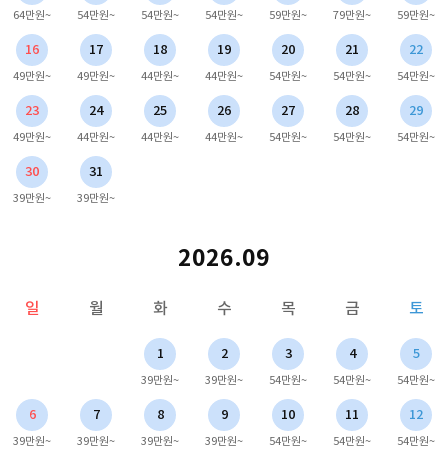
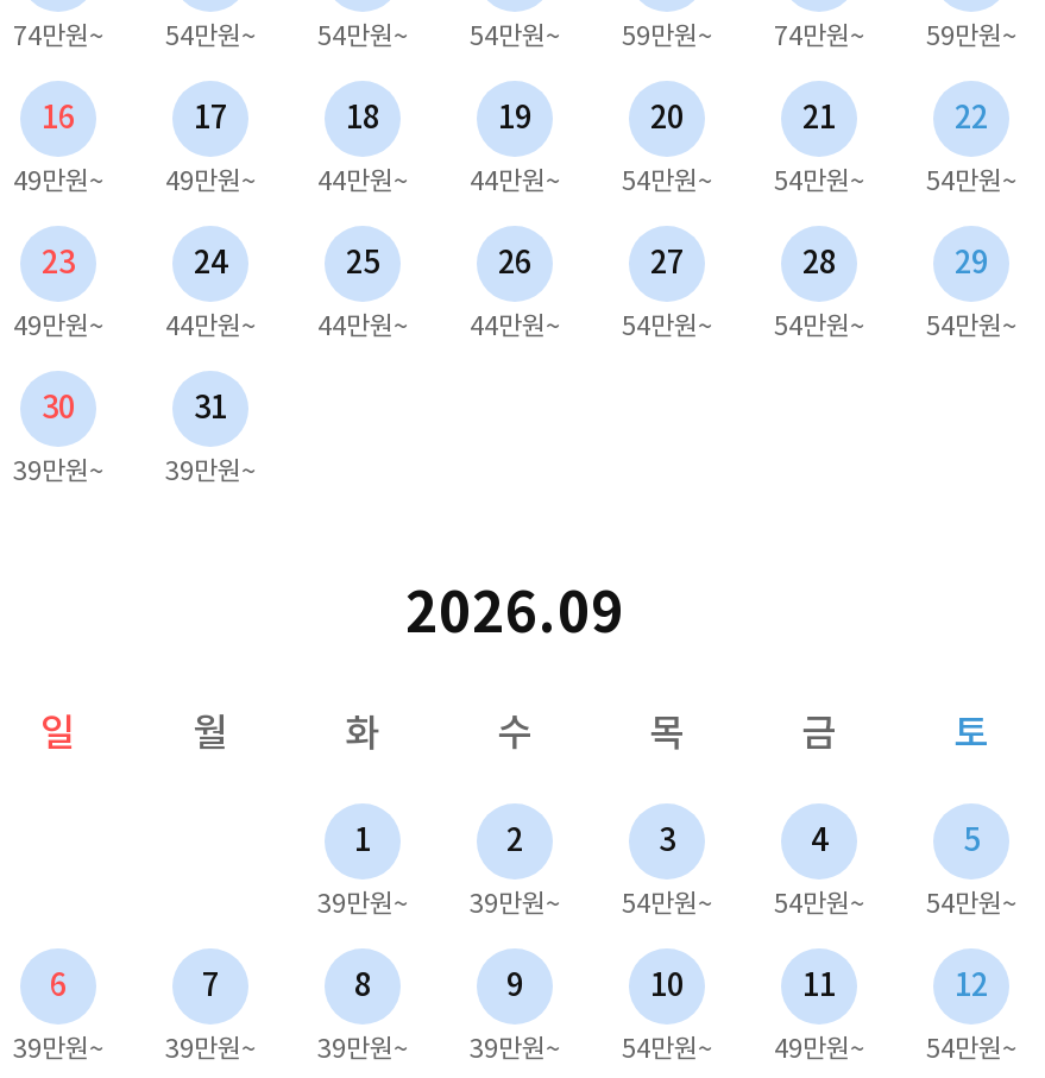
[13,8,51,22] 64만원~ -> [13,19,103,52] 74만원~
[333,8,371,22] 79만원~ -> [774,19,864,52] 74만원~
[13,434,435,448] 39만원~ 39만원~ 39만원~ 39만원~ 54만원~ 54만원~ 54만원~ -> [13,1031,1016,1065] 39만원~ 39만원~ 39만원~ 39만원~ 54만원~ 49만원~ 54만원~

